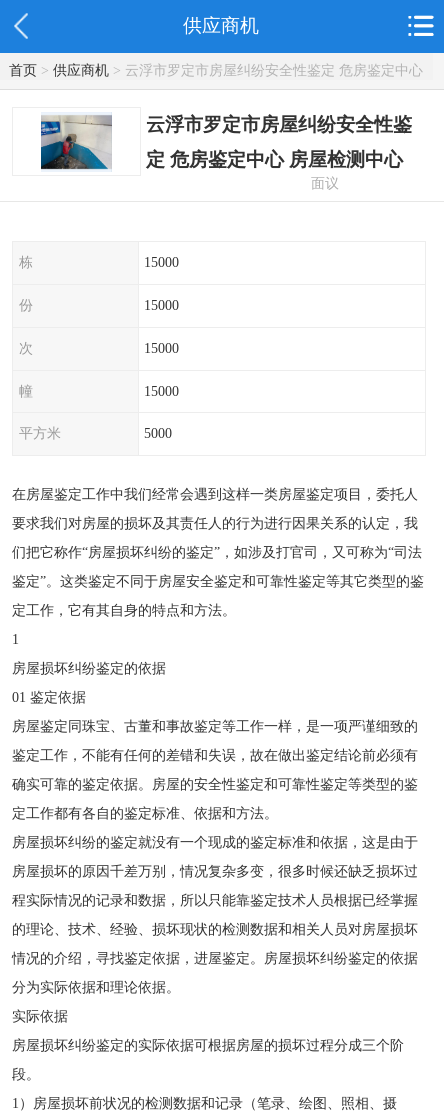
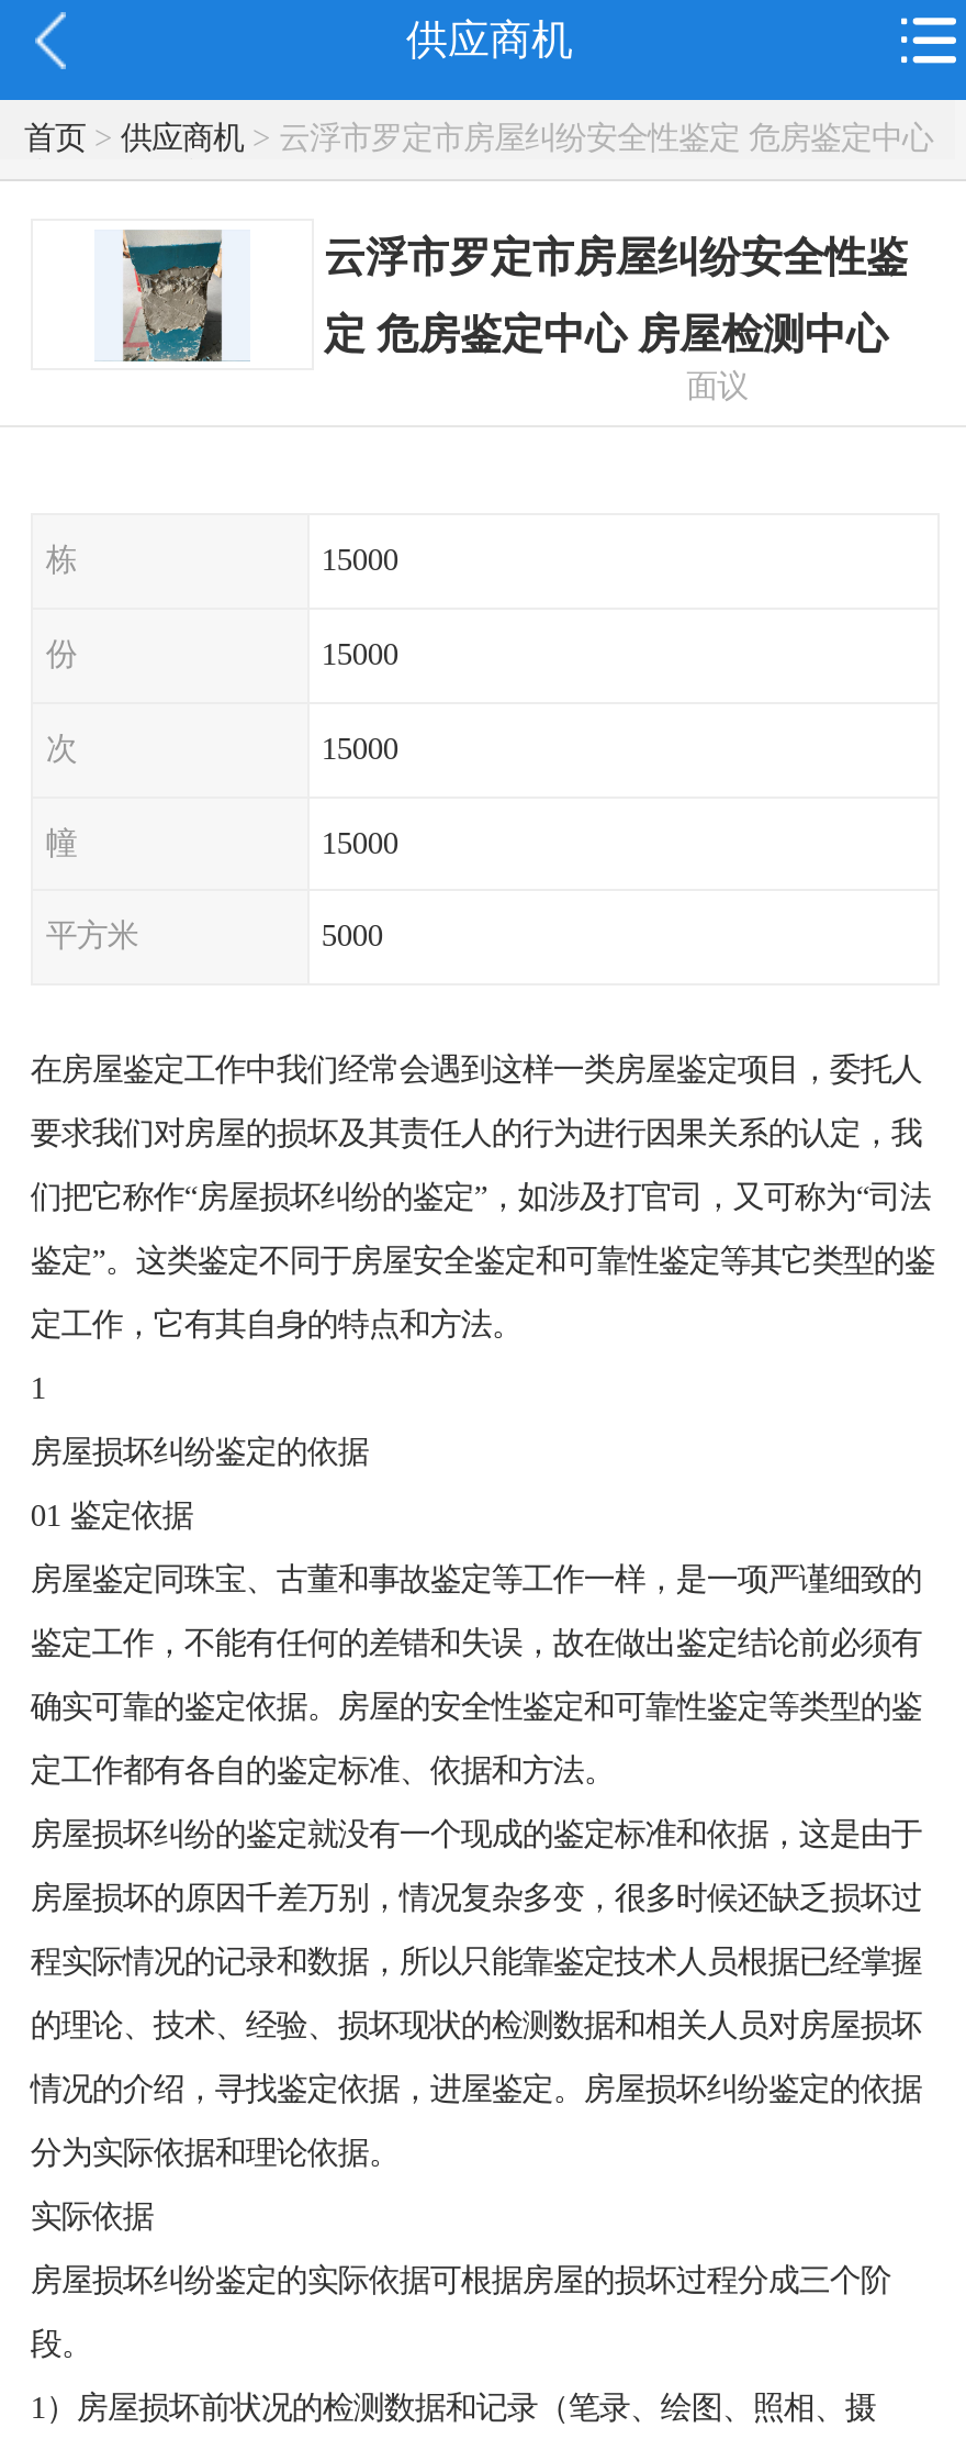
[40,113,113,172] [image] -> [94,230,248,364] [image]

